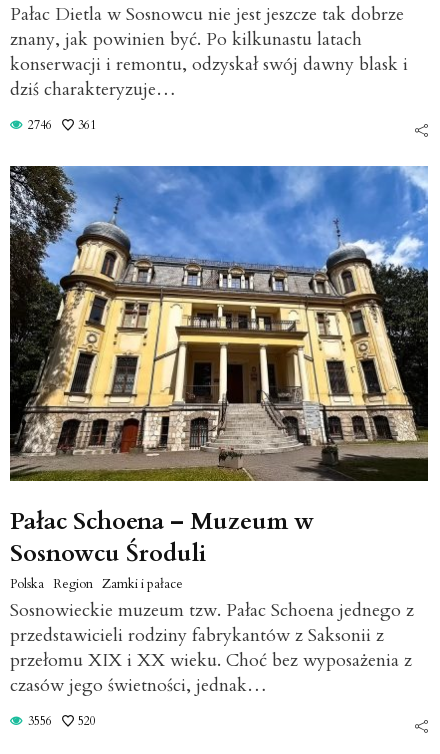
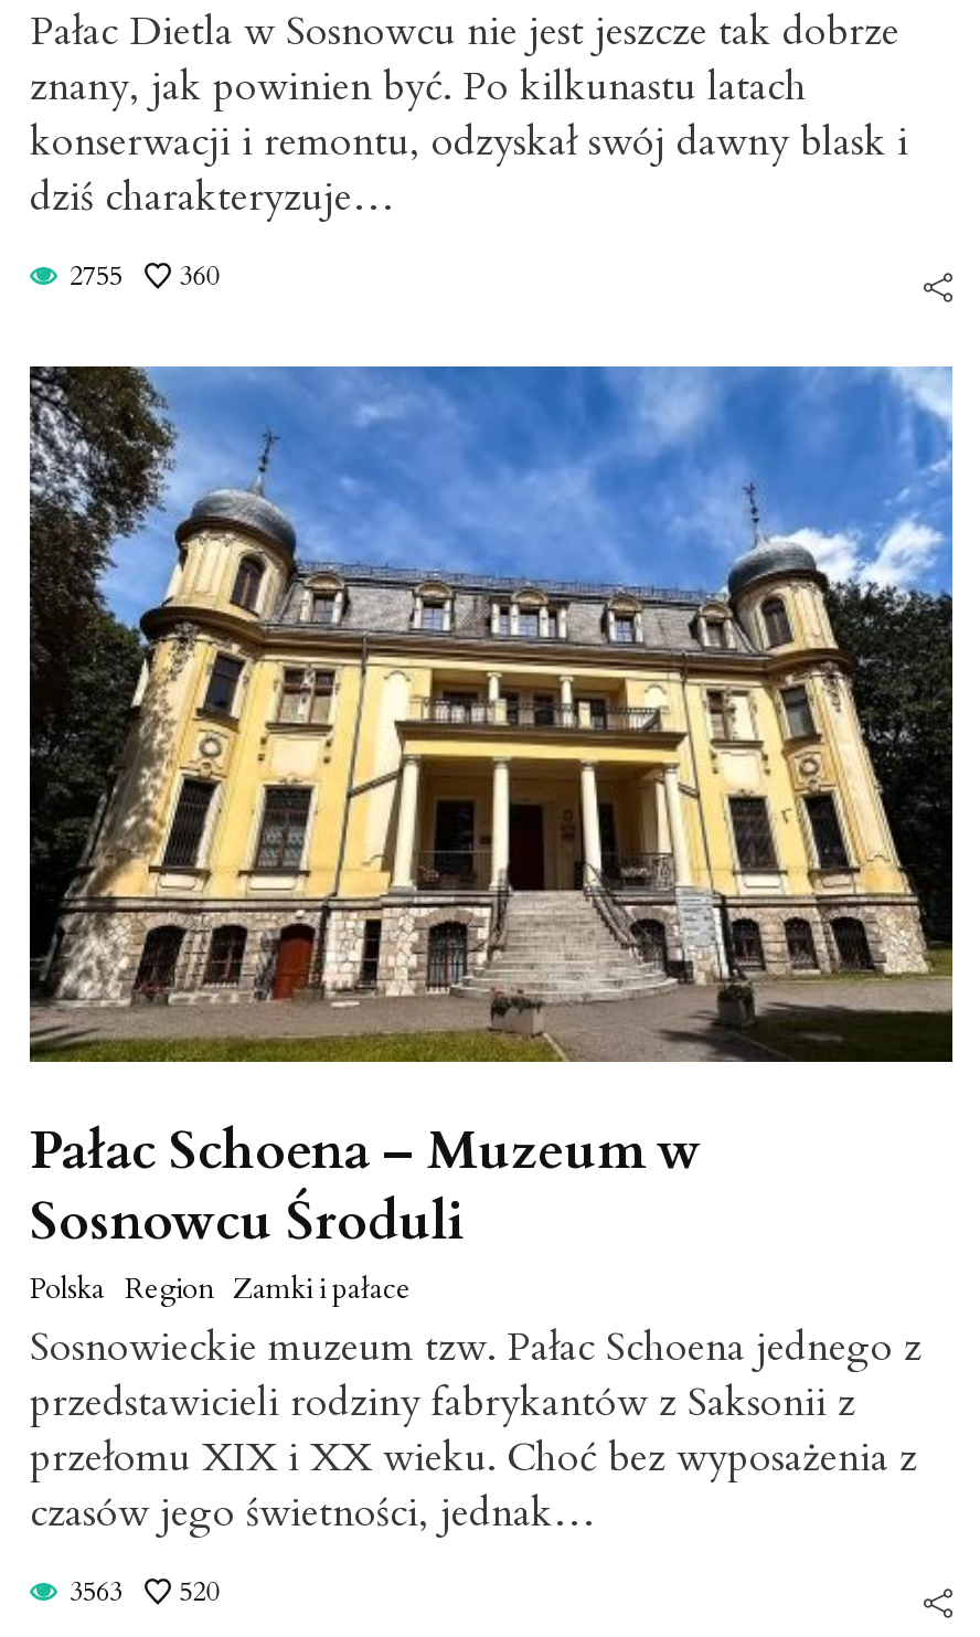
[28,117,52,133] 2746 -> [70,259,122,295] 2755
[78,117,96,133] 361 -> [179,259,219,295] 360
[28,713,96,729] 3556 520 -> [70,1573,219,1609] 3563 520

